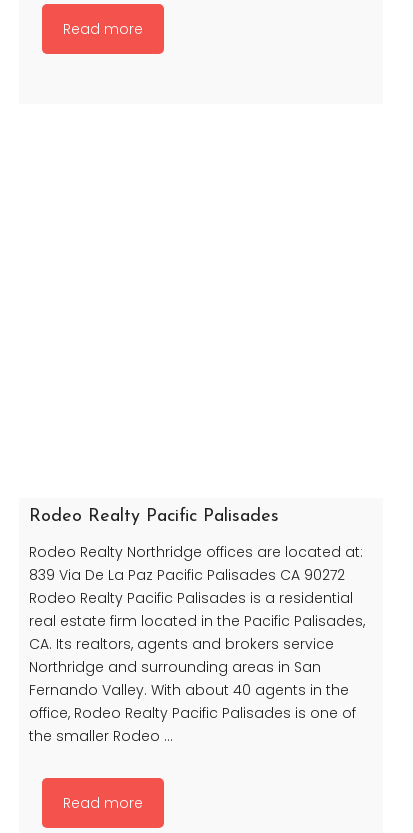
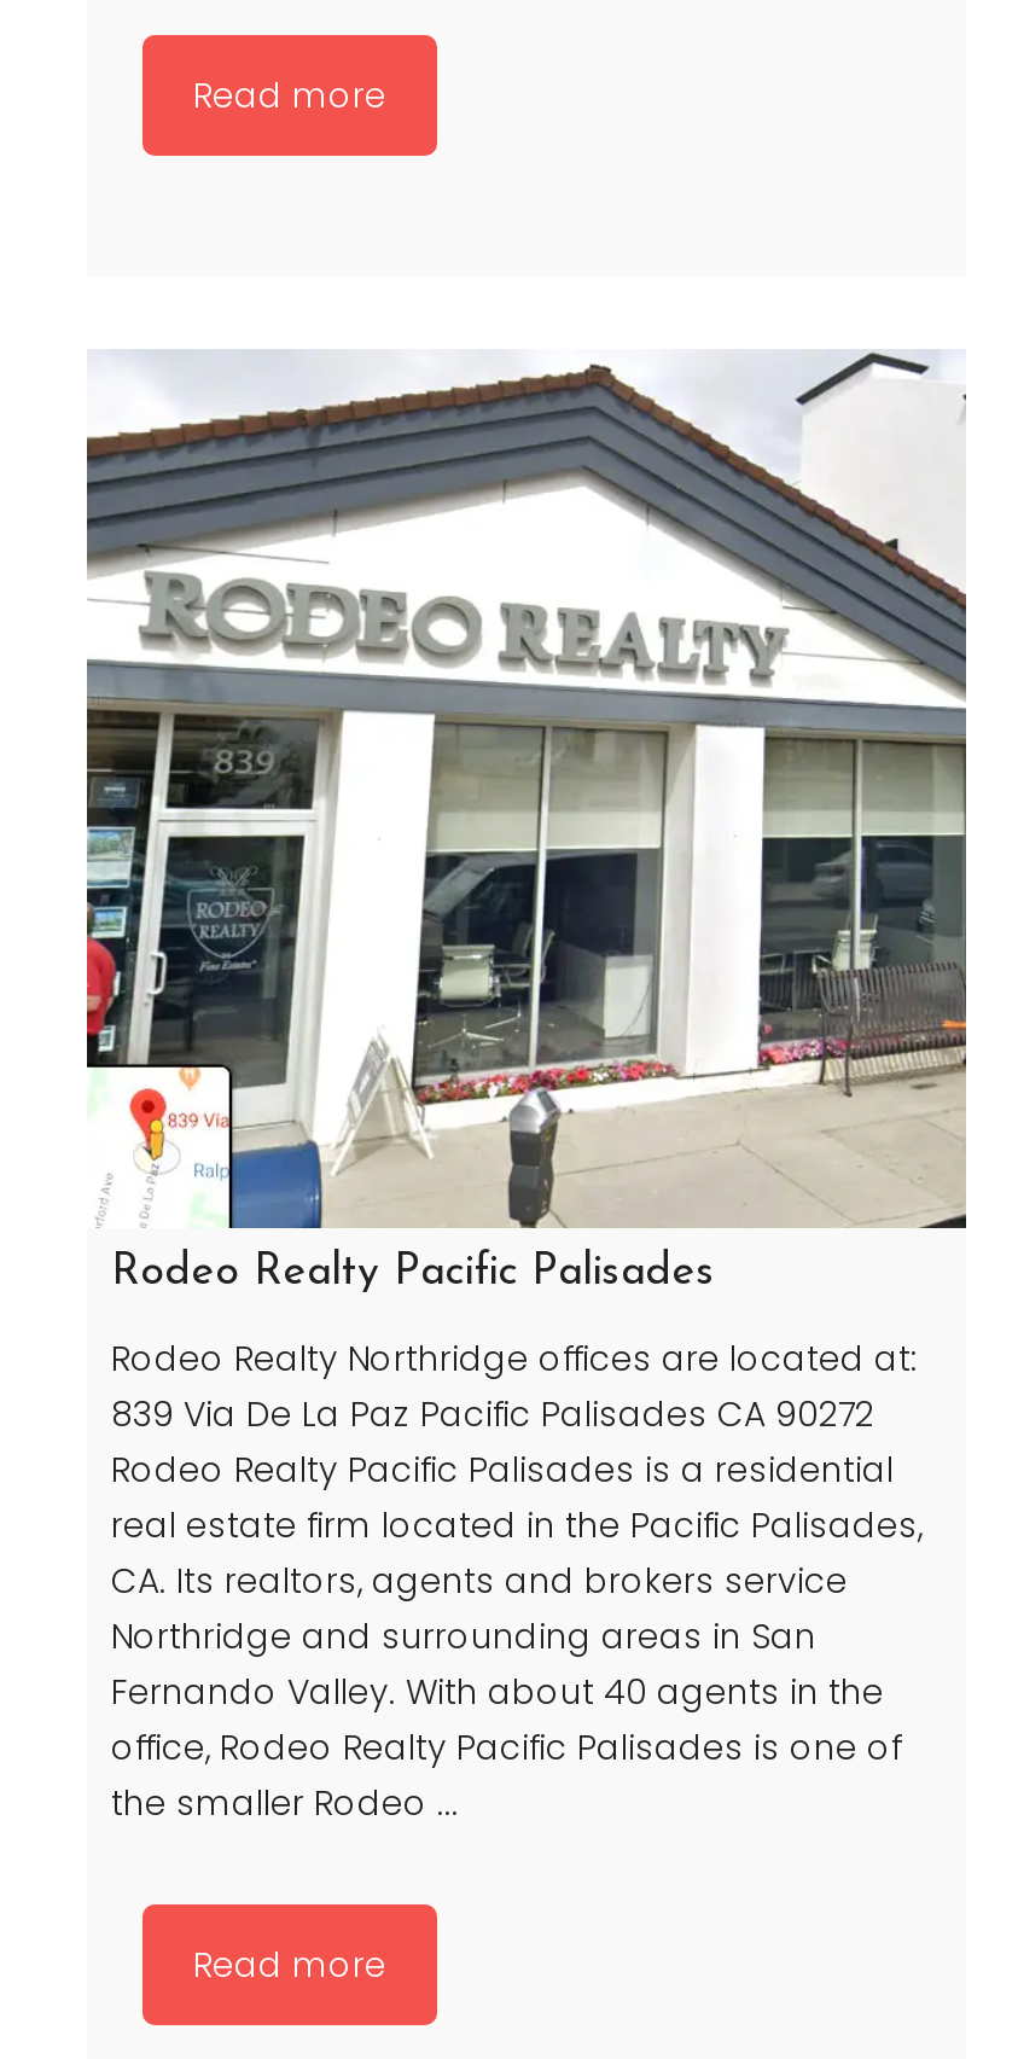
none -> [85,349,968,1231] [image]

